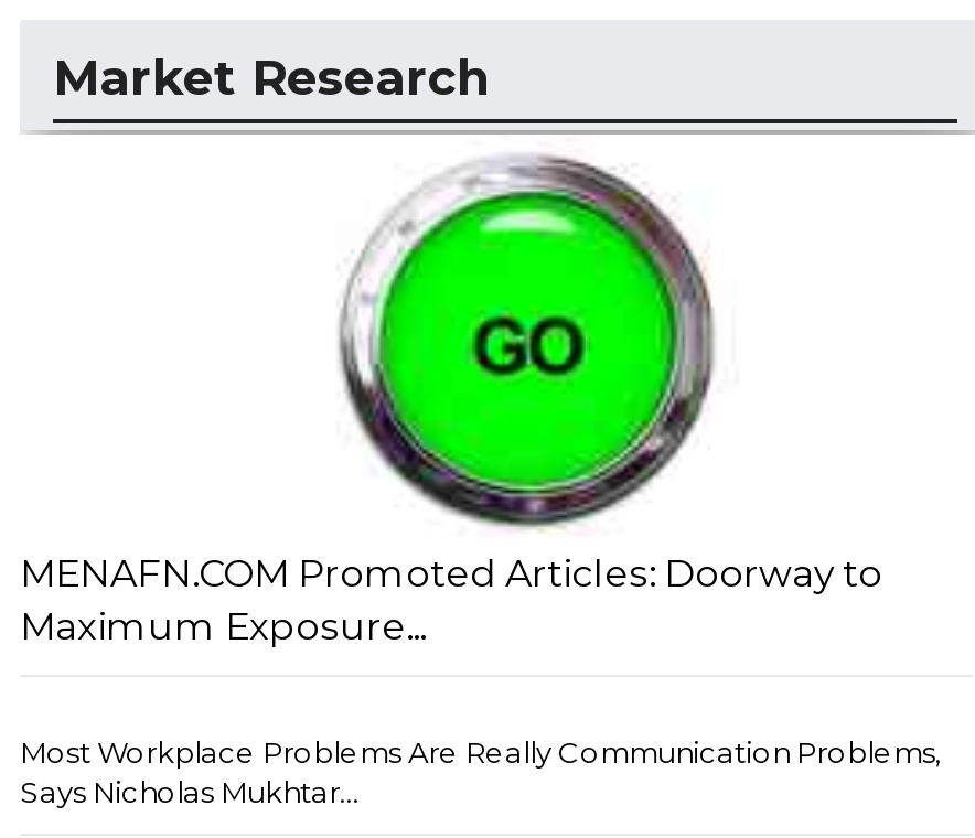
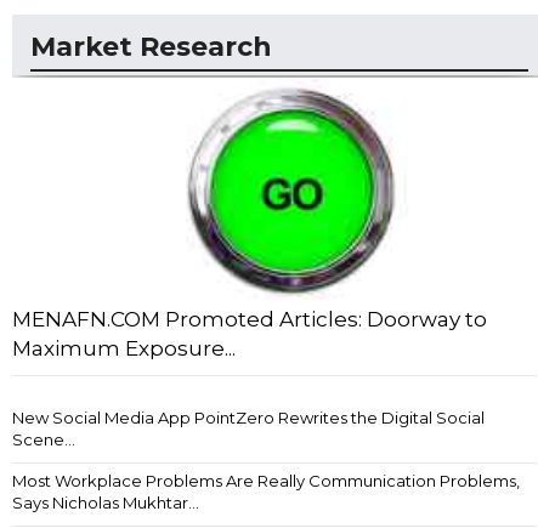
none -> [12,408,485,449] New Social Media App PointZero Rewrites the Digital Social | Scene...

